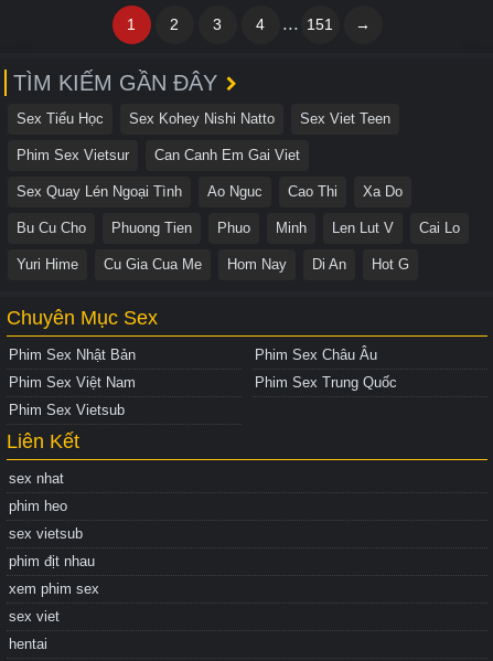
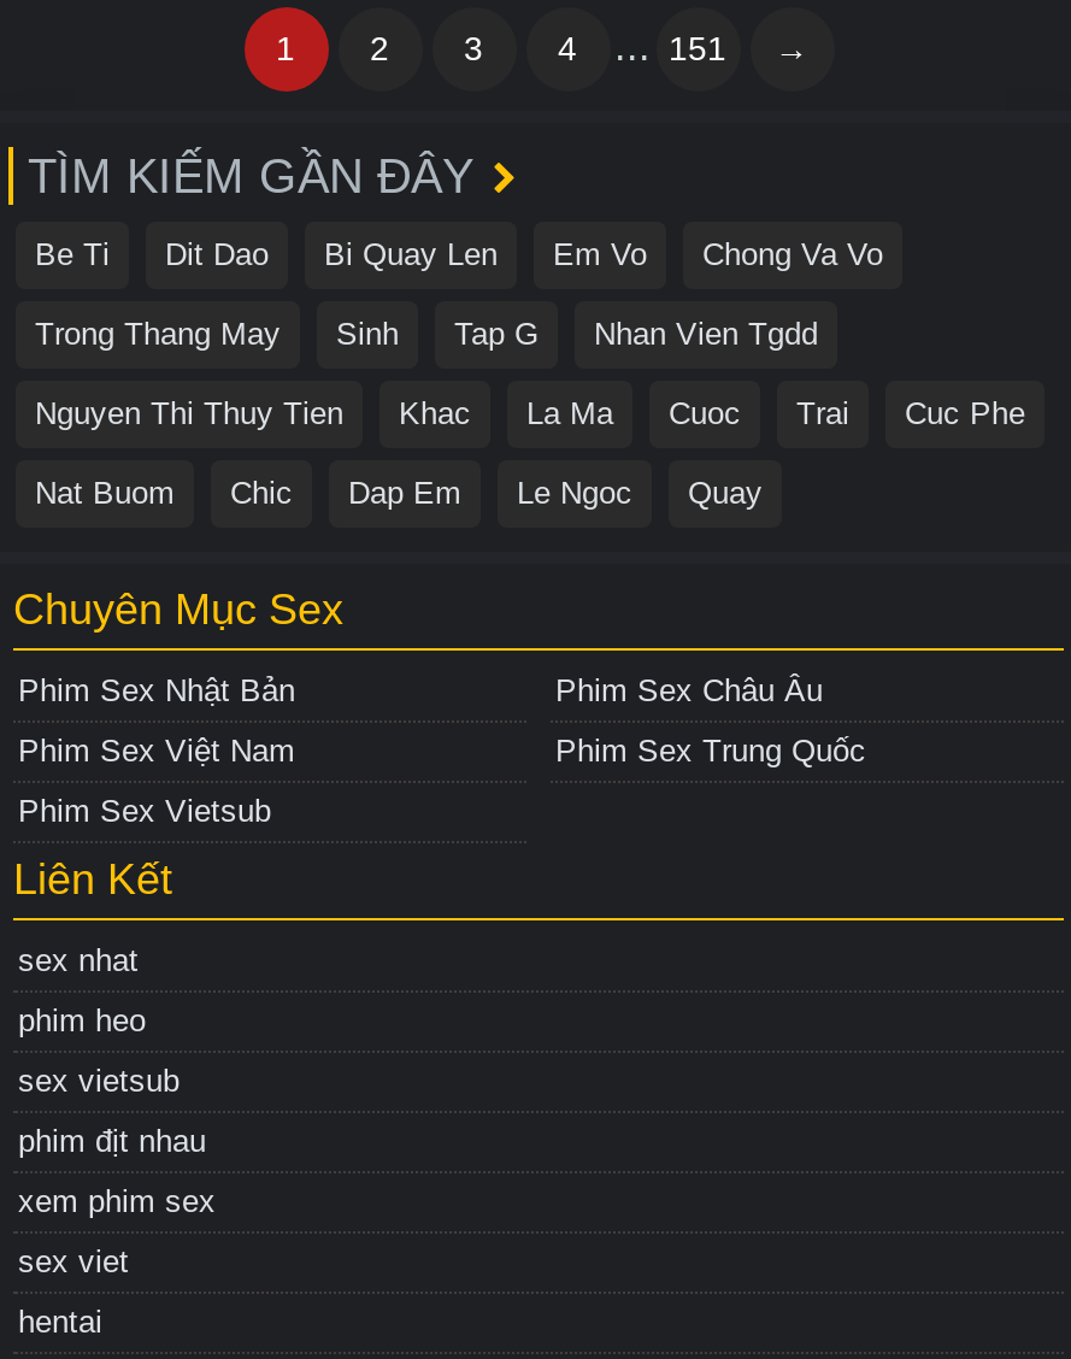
[17,110,460,272] Sex Tiểu Học | Sex Kohey Nishi Natto | Sex Viet Teen | Phim Sex Vietsur | Can Canh Em Gai Viet | Sex Quay Lén Ngoại Tình | Ao Nguc | Cao Thi | Xa Do | Bu Cu Cho | Phuong Tien | Phuo | Minh | Len Lut V | Cai Lo | Yuri Hime | Cu Gia Cua Me | Hom Nay | Di An | Hot G -> [35,235,1025,510] Be Ti | Dit Dao | Bi Quay Len | Em Vo | Chong Va Vo | Trong Thang May | Sinh | Tap G | Nhan Vien Tgdd | Nguyen Thi Thuy Tien | Khac | La Ma | Cuoc | Trai | Cuc Phe | Nat Buom | Chic | Dap Em | Le Ngoc | Quay

